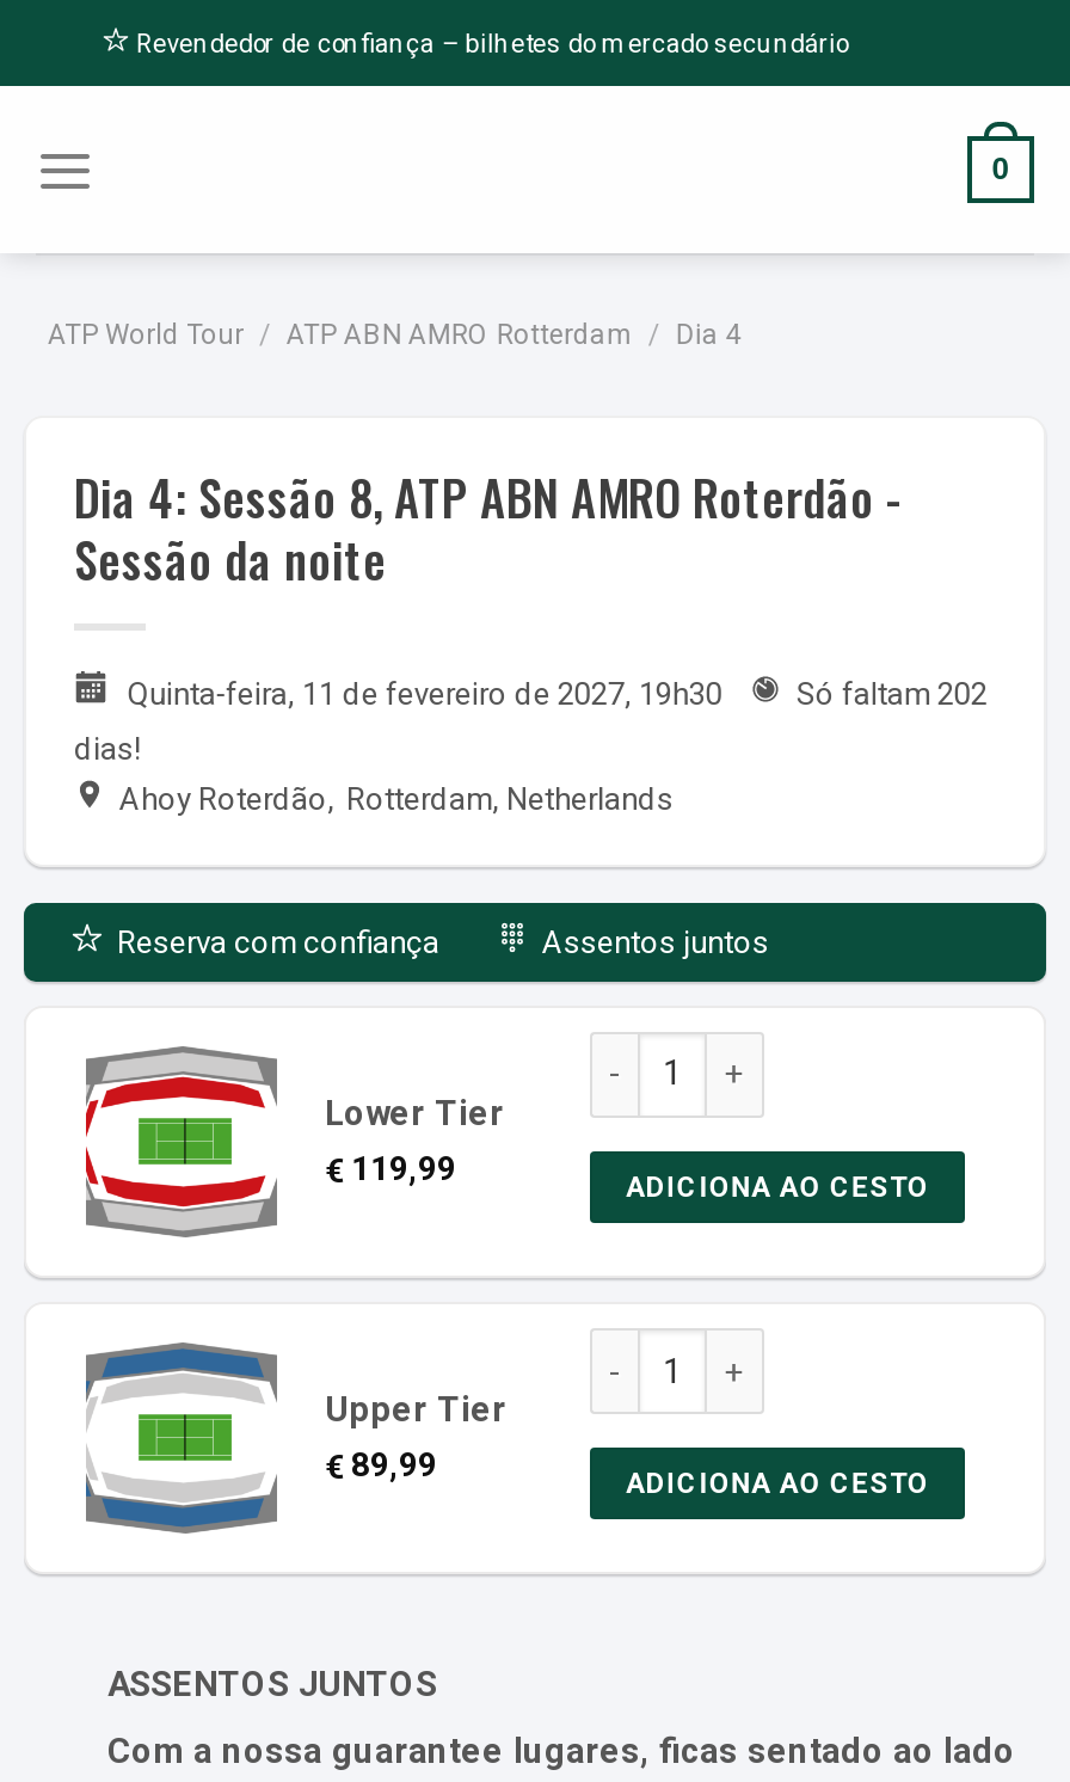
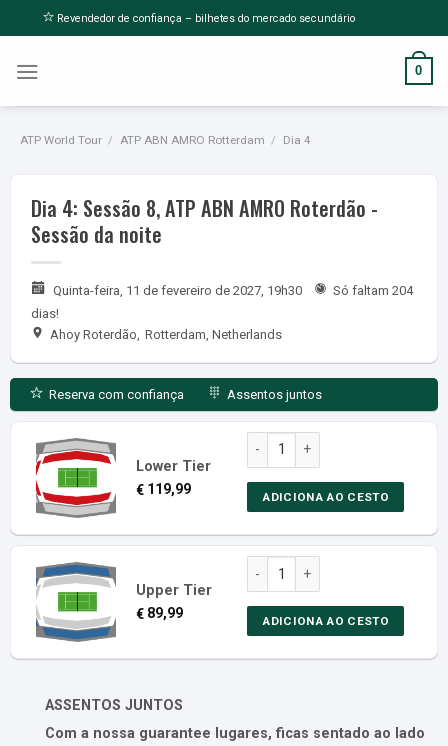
[128,676,987,711] Quinta-feira, 11 de fevereiro de 2027, 19h30 Só faltam 202 -> [53,283,413,298] Quinta-feira, 11 de fevereiro de 2027, 19h30 Só faltam 204

